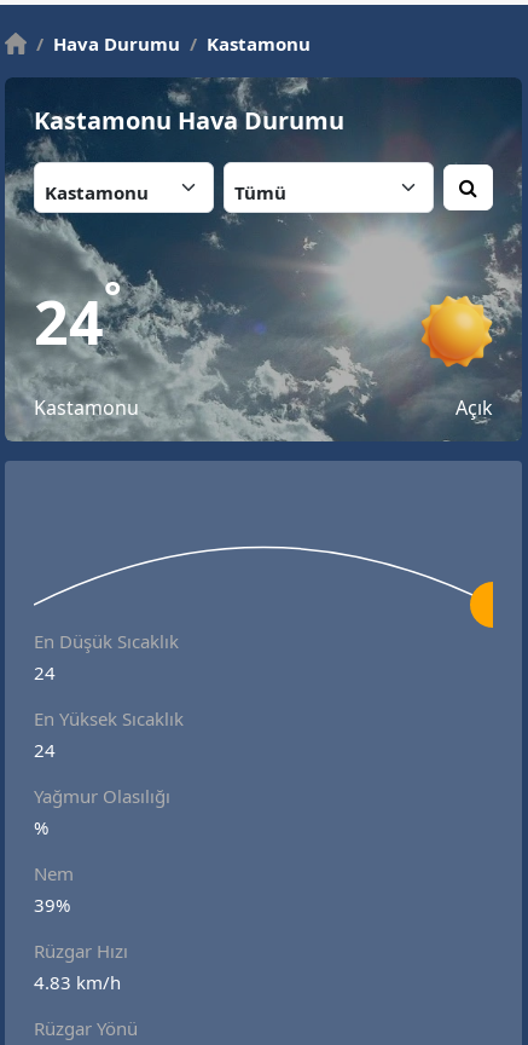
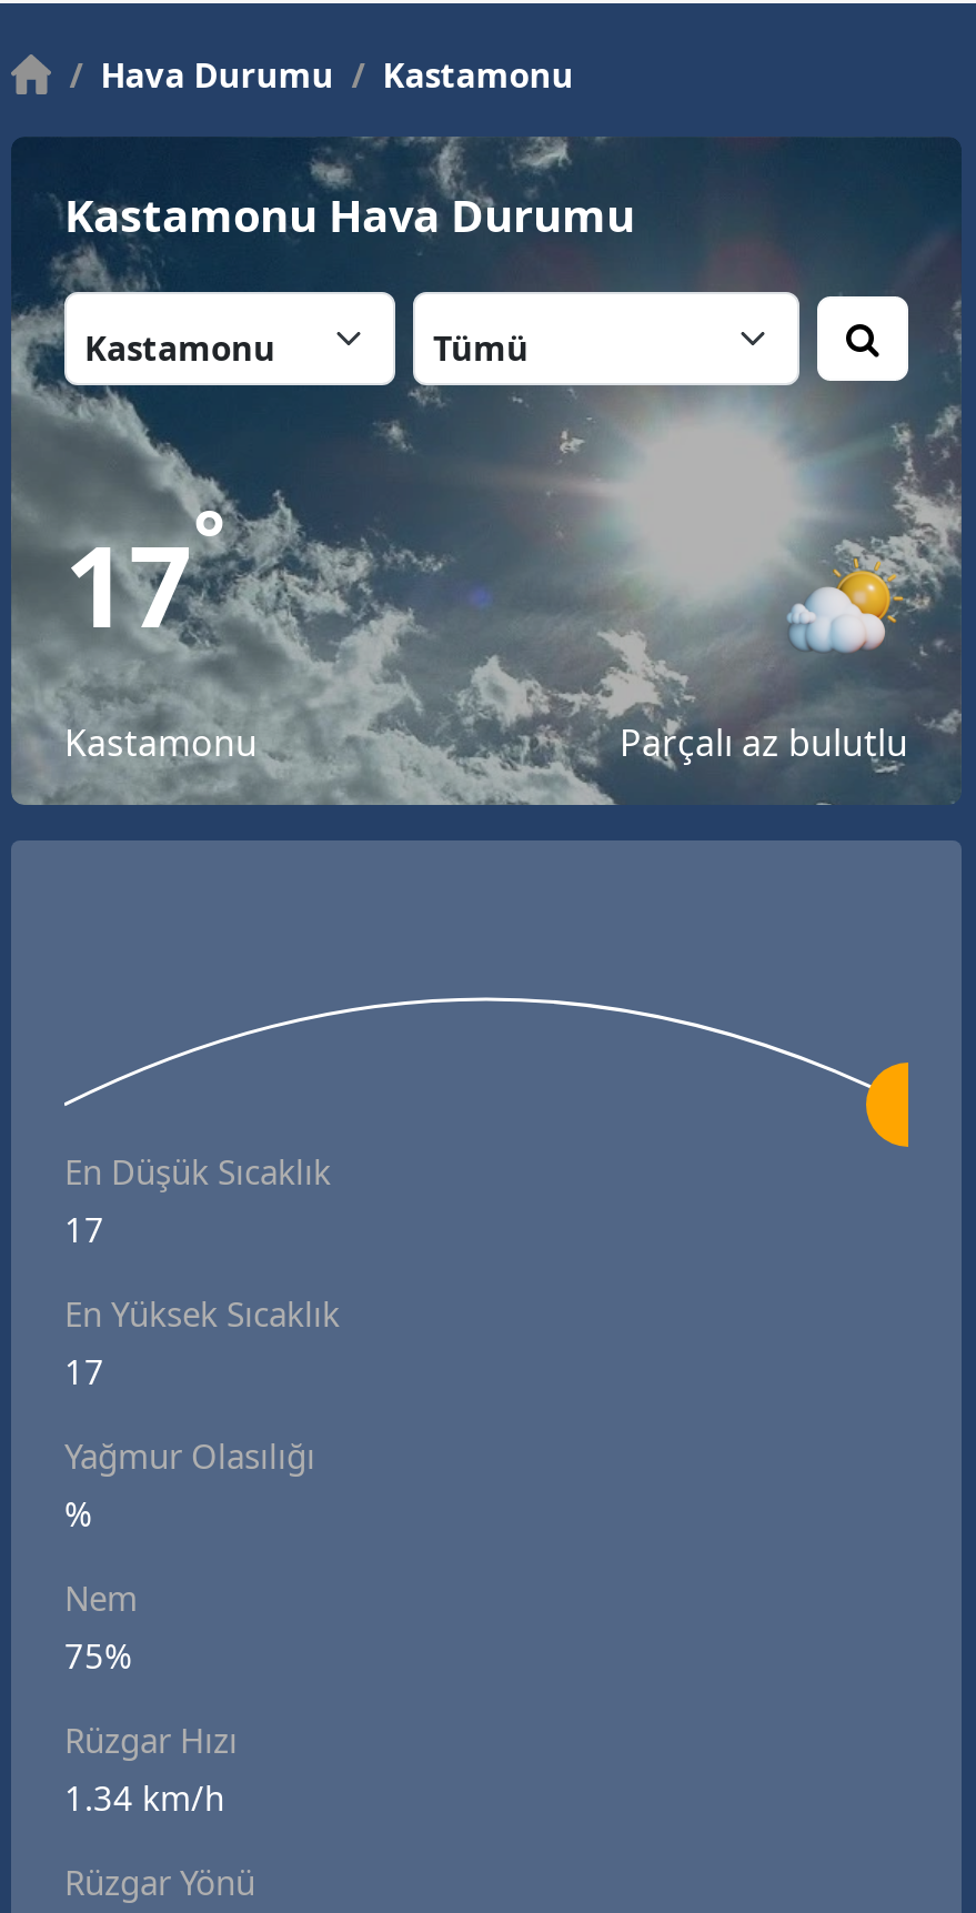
[34,267,122,363] 24° -> [64,485,227,660] 17°
[420,295,493,421] [image] | Açık -> [620,538,908,768] [image] | Parçalı az bulutlu
[34,661,56,685] 24 -> [64,1207,104,1252] 17
[34,738,56,762] 24 -> [64,1349,104,1394] 17
[34,893,70,917] 39% -> [64,1634,131,1678] 75%
[34,970,121,994] 4.83 km/h -> [64,1776,224,1820] 1.34 km/h

